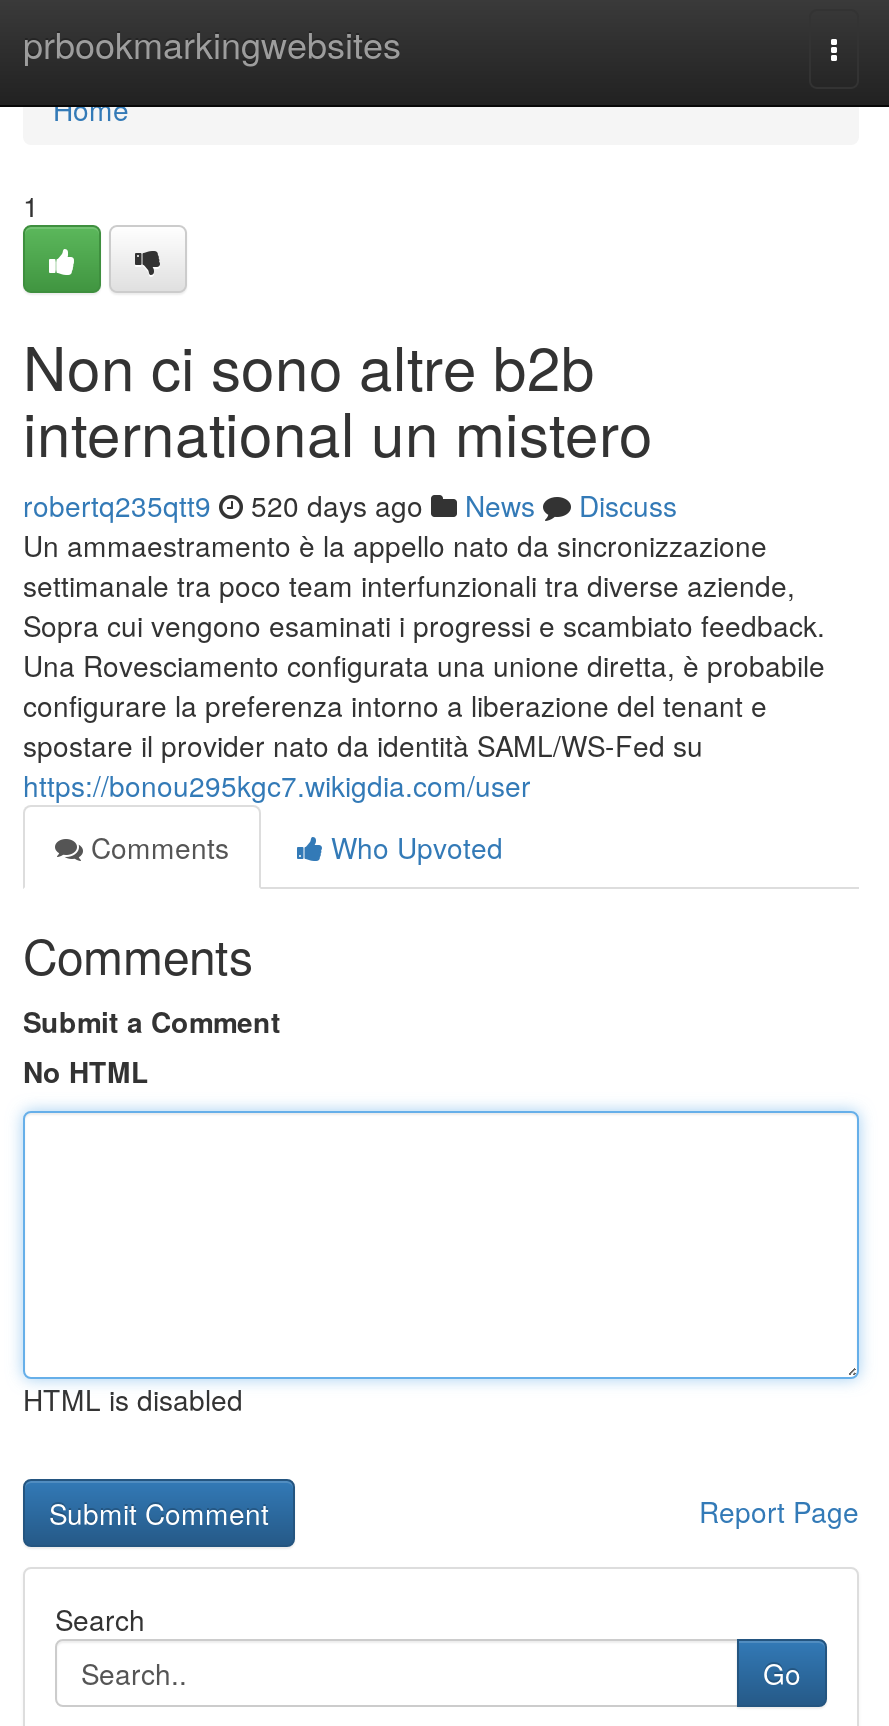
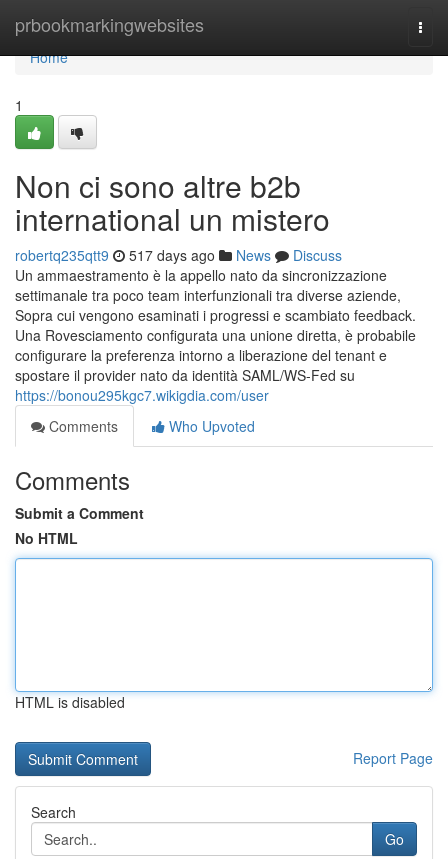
[23,485,677,525] robertq235qtt9 520 days ago News Discuss -> [15,245,342,265] robertq235qtt9 517 days ago News Discuss

